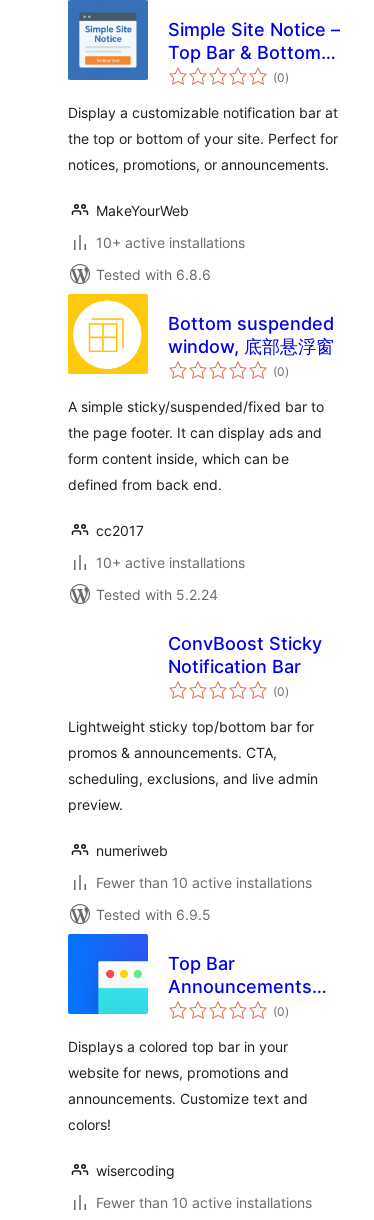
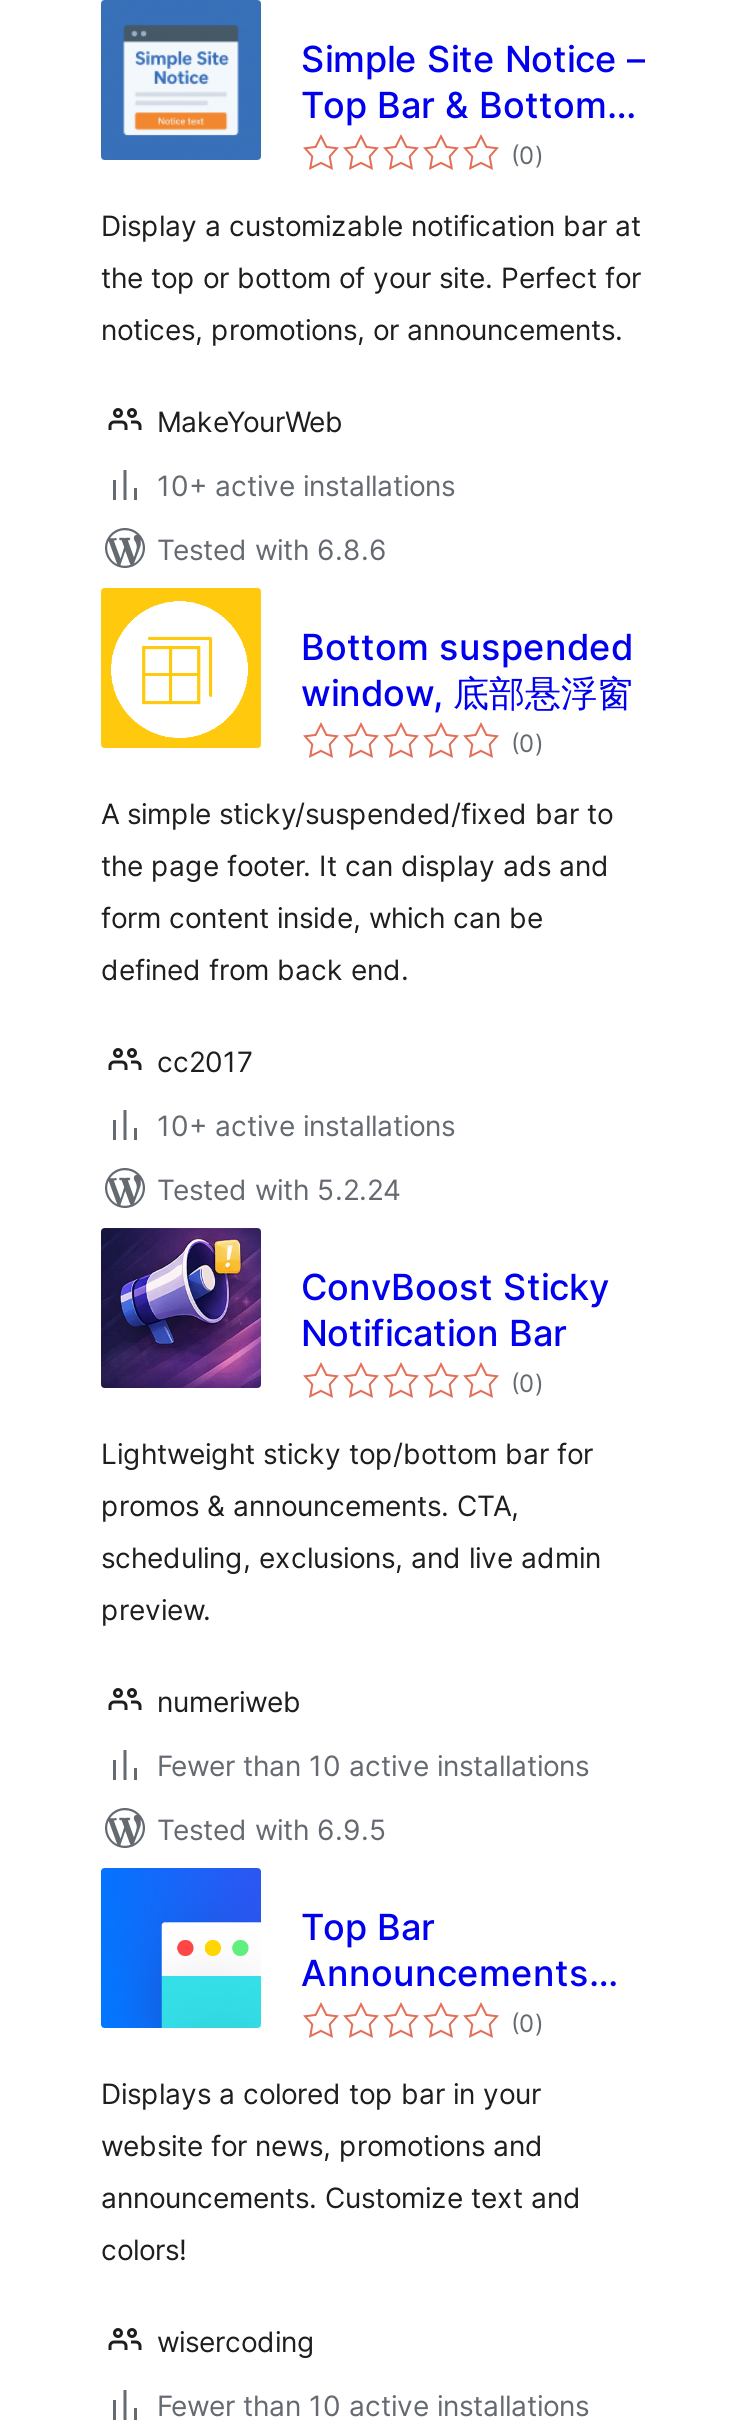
none -> [99,1226,263,1390] [image]

